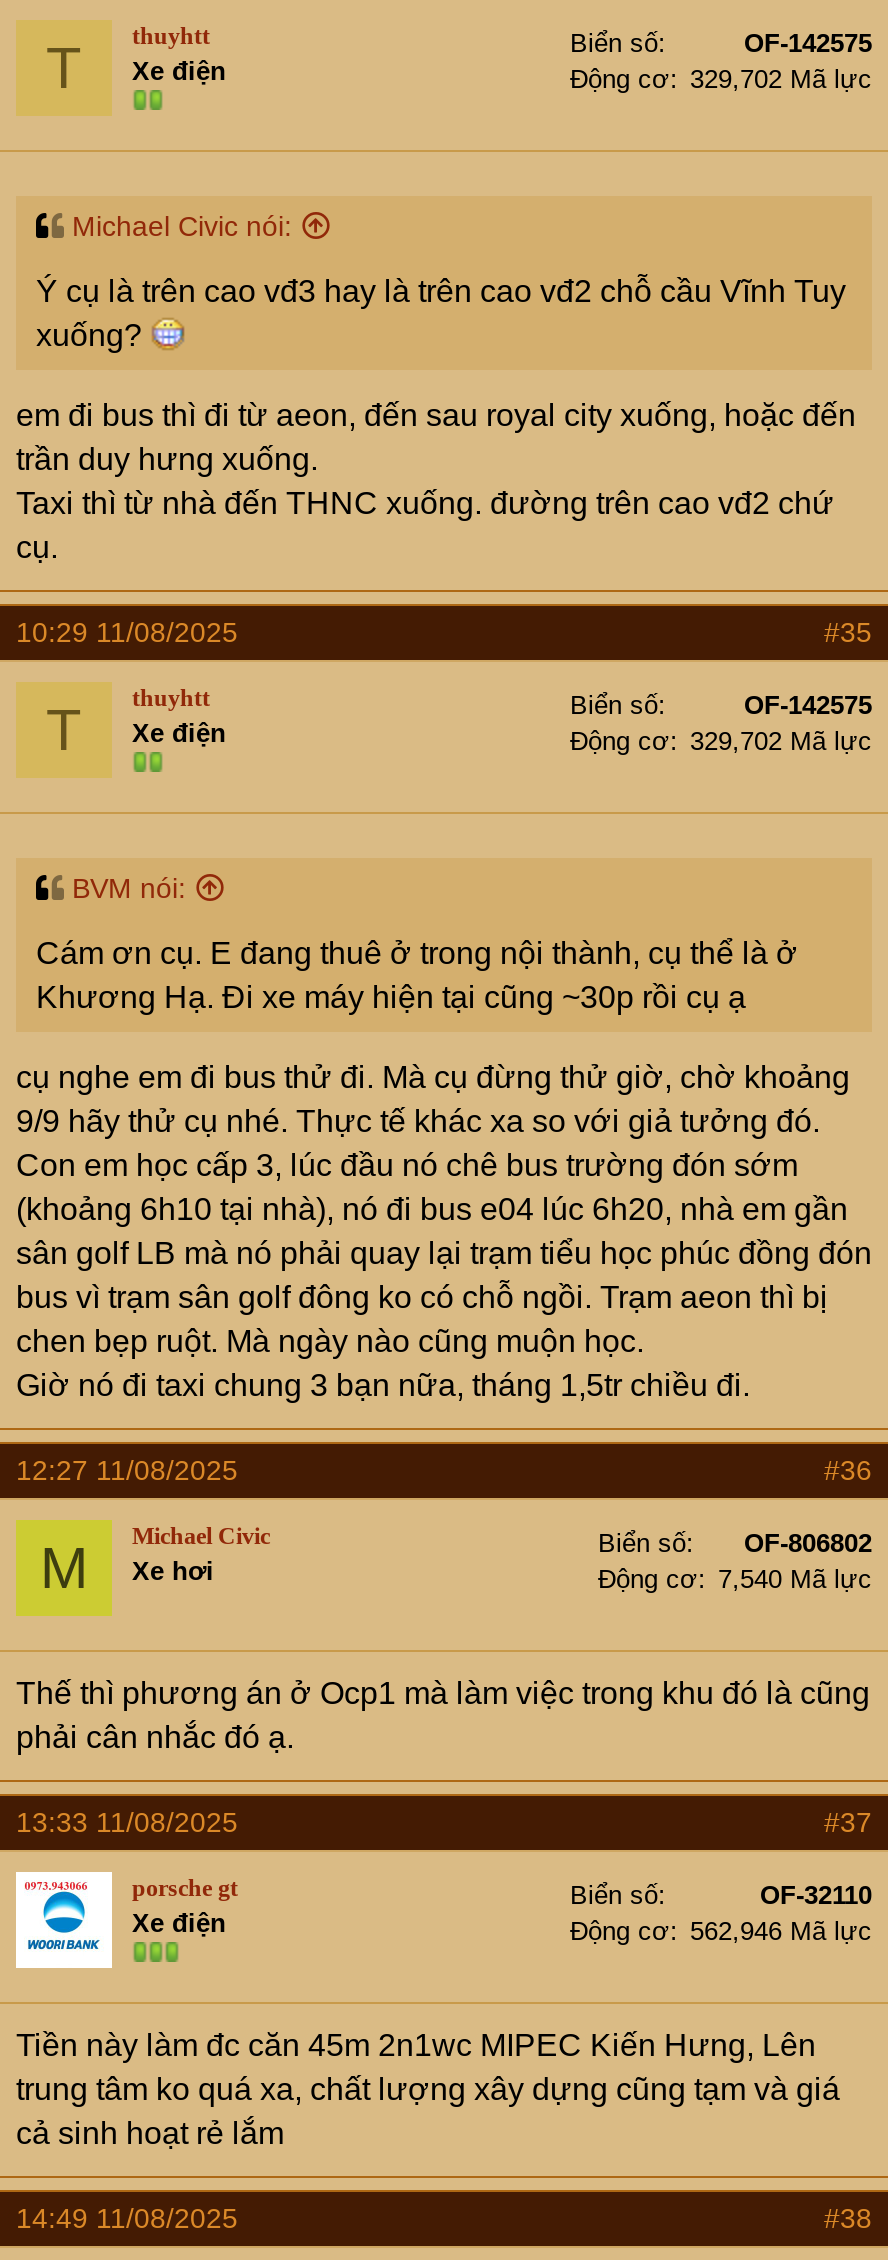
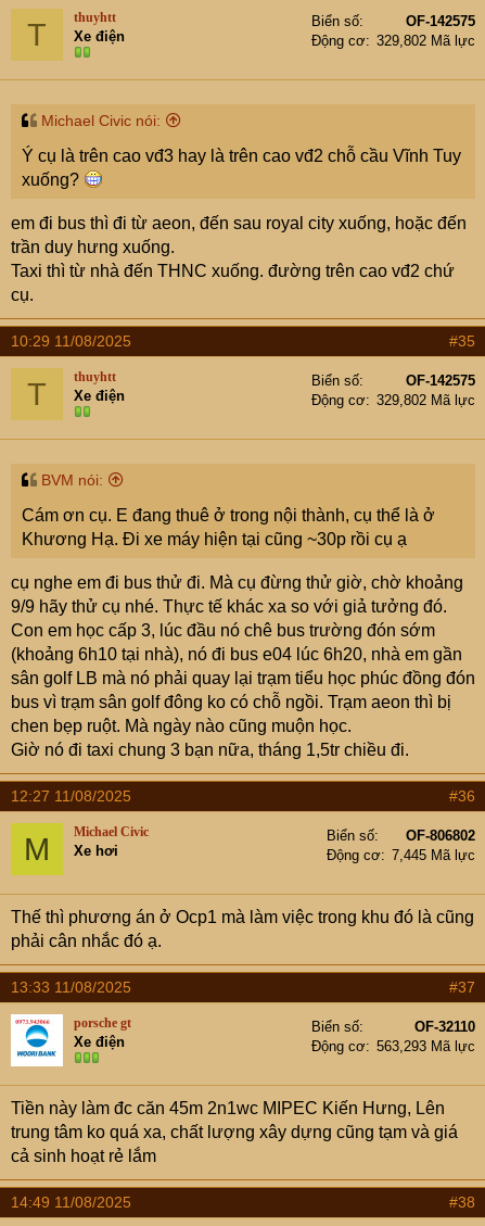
[570,64,872,94] Động cơ 329,702 Mã lực -> [311,33,475,49] Động cơ 329,802 Mã lực
[570,726,872,756] Động cơ 329,702 Mã lực -> [311,392,475,408] Động cơ 329,802 Mã lực
[598,1564,872,1594] Động cơ 7,540 Mã lực -> [327,847,475,863] Động cơ 7,445 Mã lực
[570,1916,872,1946] Động cơ 562,946 Mã lực -> [311,1038,475,1055] Động cơ 563,293 Mã lực

